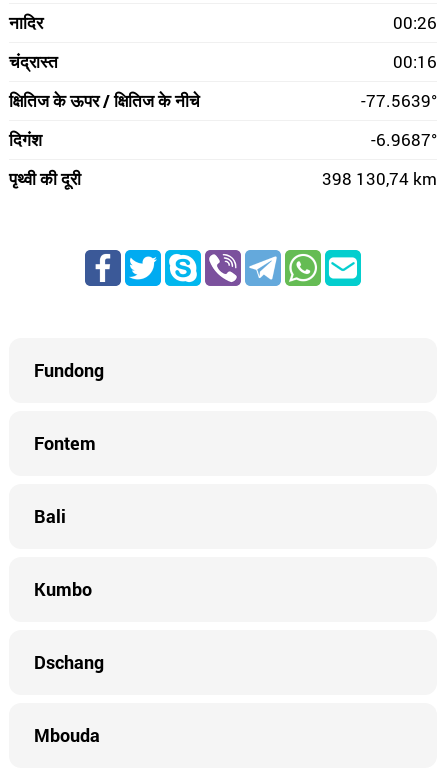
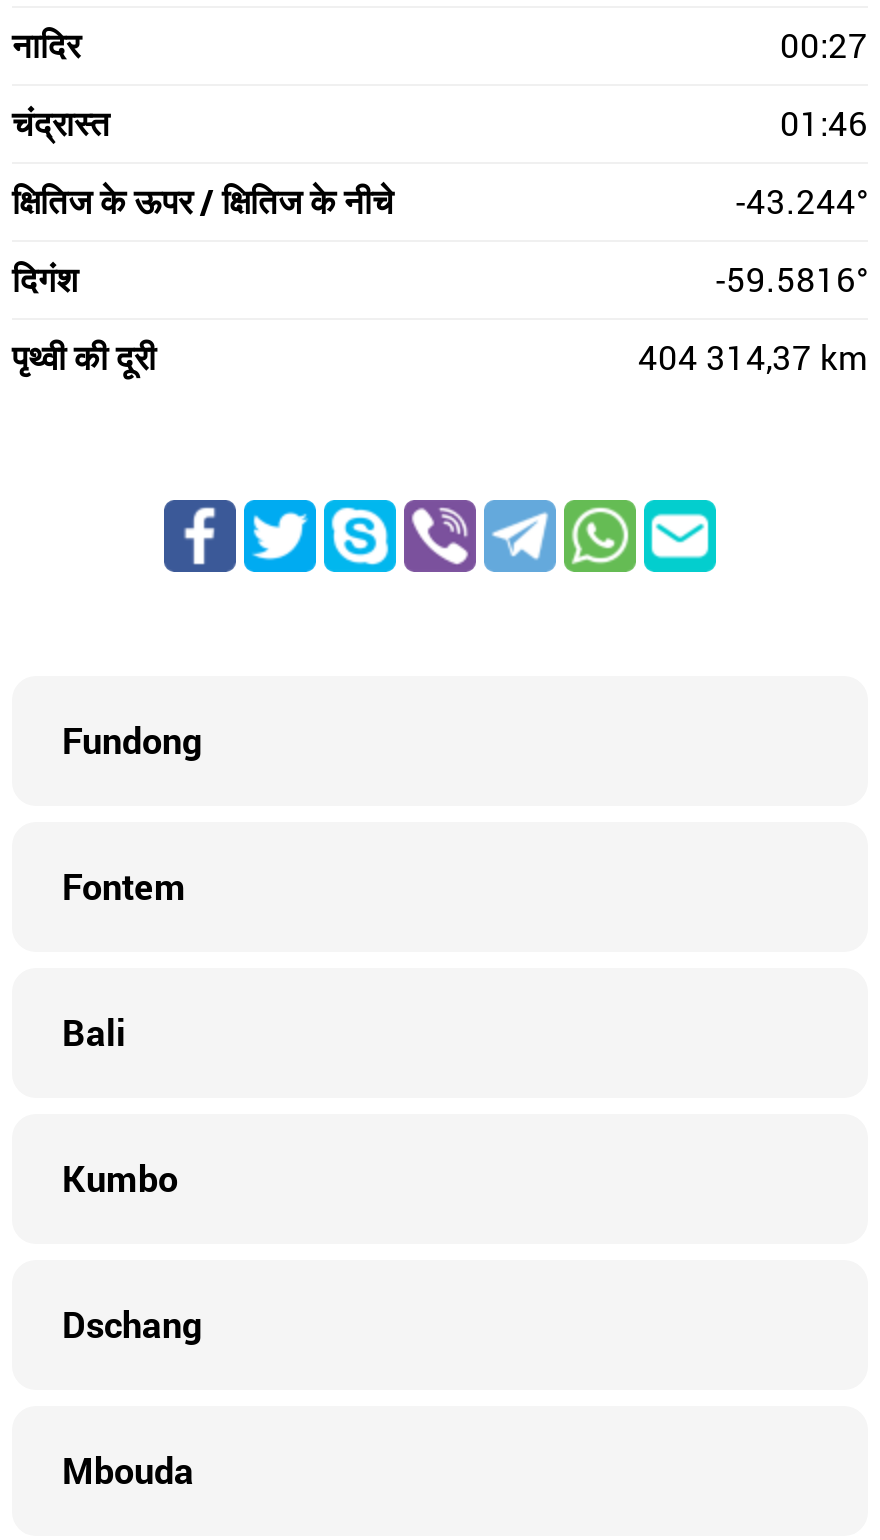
[393,11,437,34] 00:26 -> [780,22,868,68] 00:27
[393,50,437,73] 00:16 -> [780,100,868,146] 01:46
[361,89,437,112] -77.5639° -> [736,178,868,224] -43.244°
[371,128,437,151] -6.9687° -> [716,256,868,302] -59.5816°
[322,167,437,190] 398 130,74 km -> [638,334,868,380] 404 314,37 km

